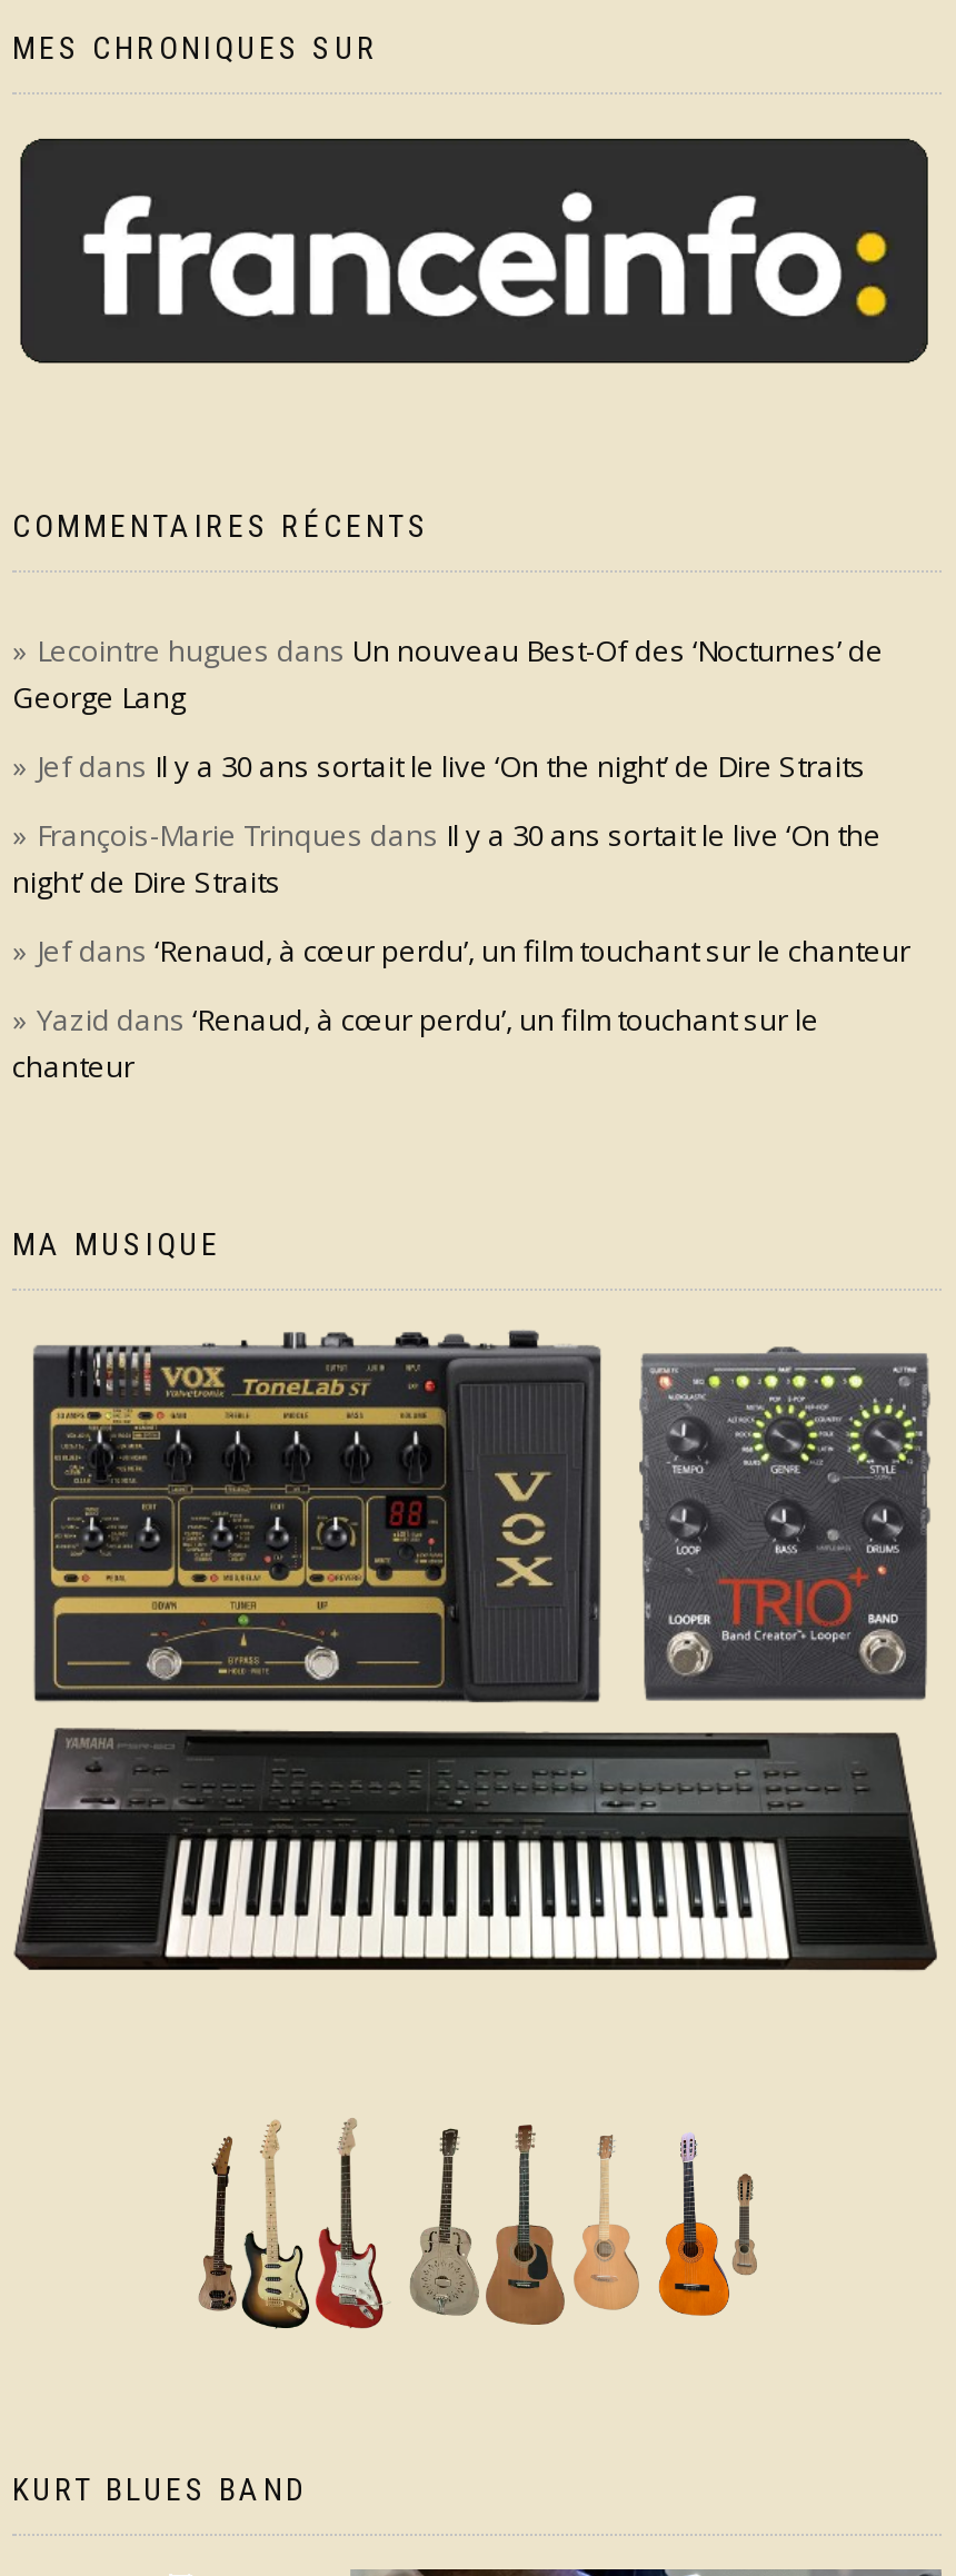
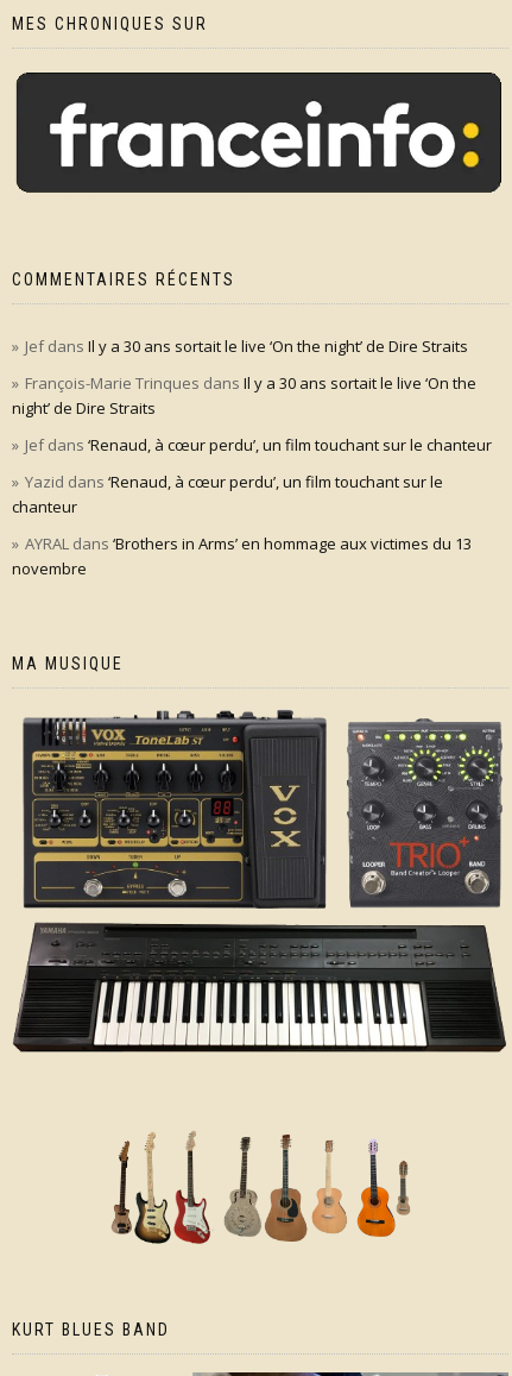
[12,630,884,717] Lecointre hugues dans Un nouveau Best-Of des ‘Nocturnes’ de | George Lang -> none
moved [12,746,910,1086] -> [12,335,492,517]: Jef dans Il y a 30 ans sortait le live ‘On the night’ de Dire Straits | François-Marie Trinques dans Il y a 30 ans sortait le live ‘On the | night’ de Dire Straits | Jef dans ‘Renaud, à cœur perdu’, un film touchant sur le chanteur | Yazid dans ‘Renaud, à cœur perdu’, un film touchant sur le | chanteur
none -> [12,533,472,579] AYRAL dans ‘Brothers in Arms’ en hommage aux victimes du 13 | novembre

